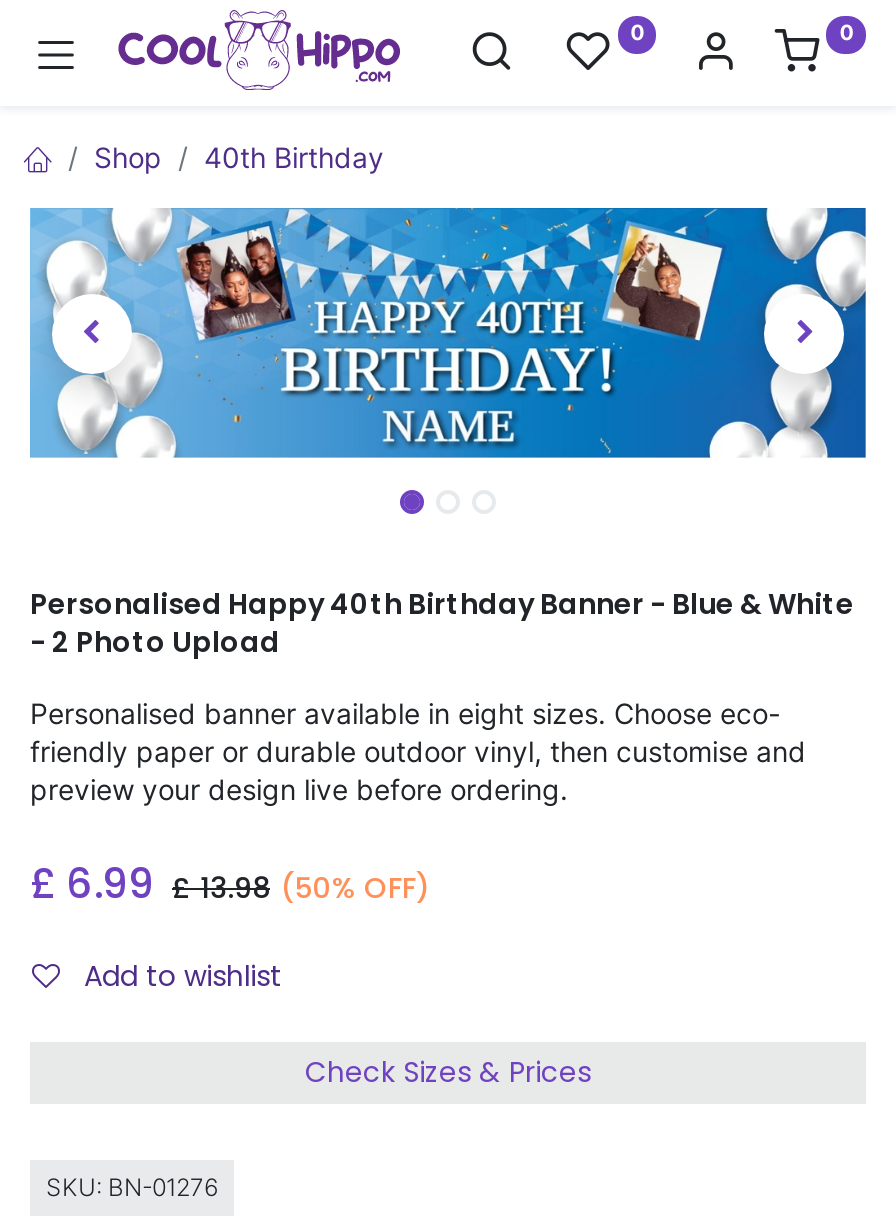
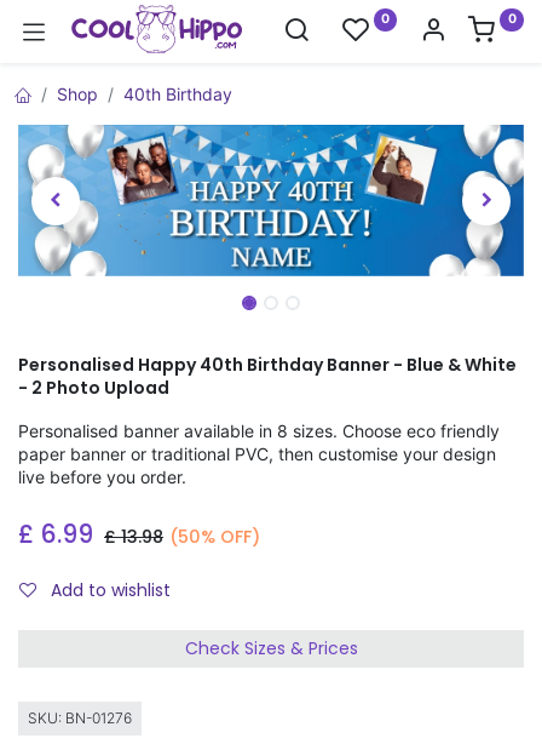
[30,697,806,807] Personalised banner available in eight sizes. Choose eco- | friendly paper or durable outdoor vinyl, then customise and | preview your design live before ordering. -> [18,421,500,487] Personalised banner available in 8 sizes. Choose eco friendly | paper banner or traditional PVC, then customise your design | live before you order.

